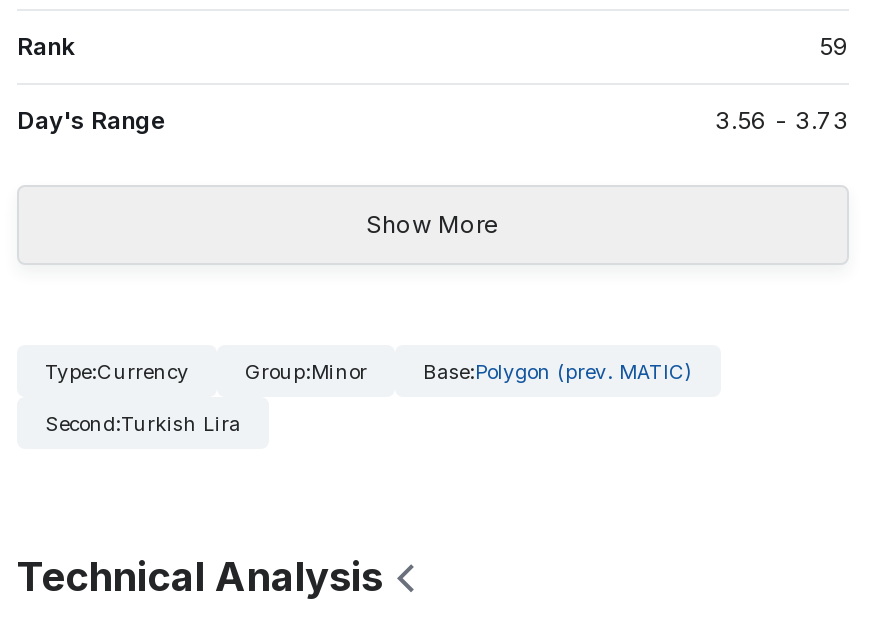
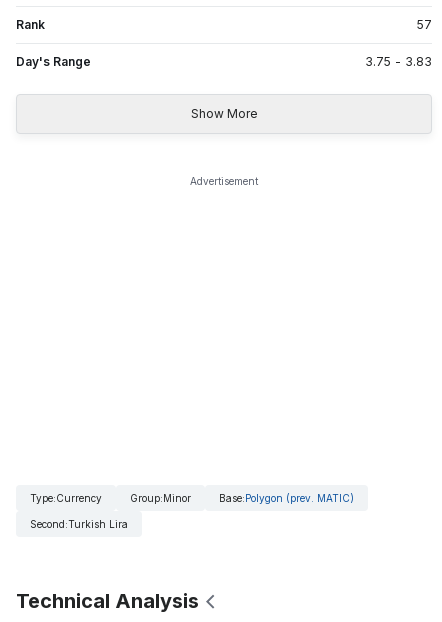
[819,31,849,61] 59 -> [417,17,432,32] 57
[715,105,849,135] 3.56 - 3.73 -> [365,54,432,69] 3.75 - 3.83
none -> [190,175,258,187] Advertisement

